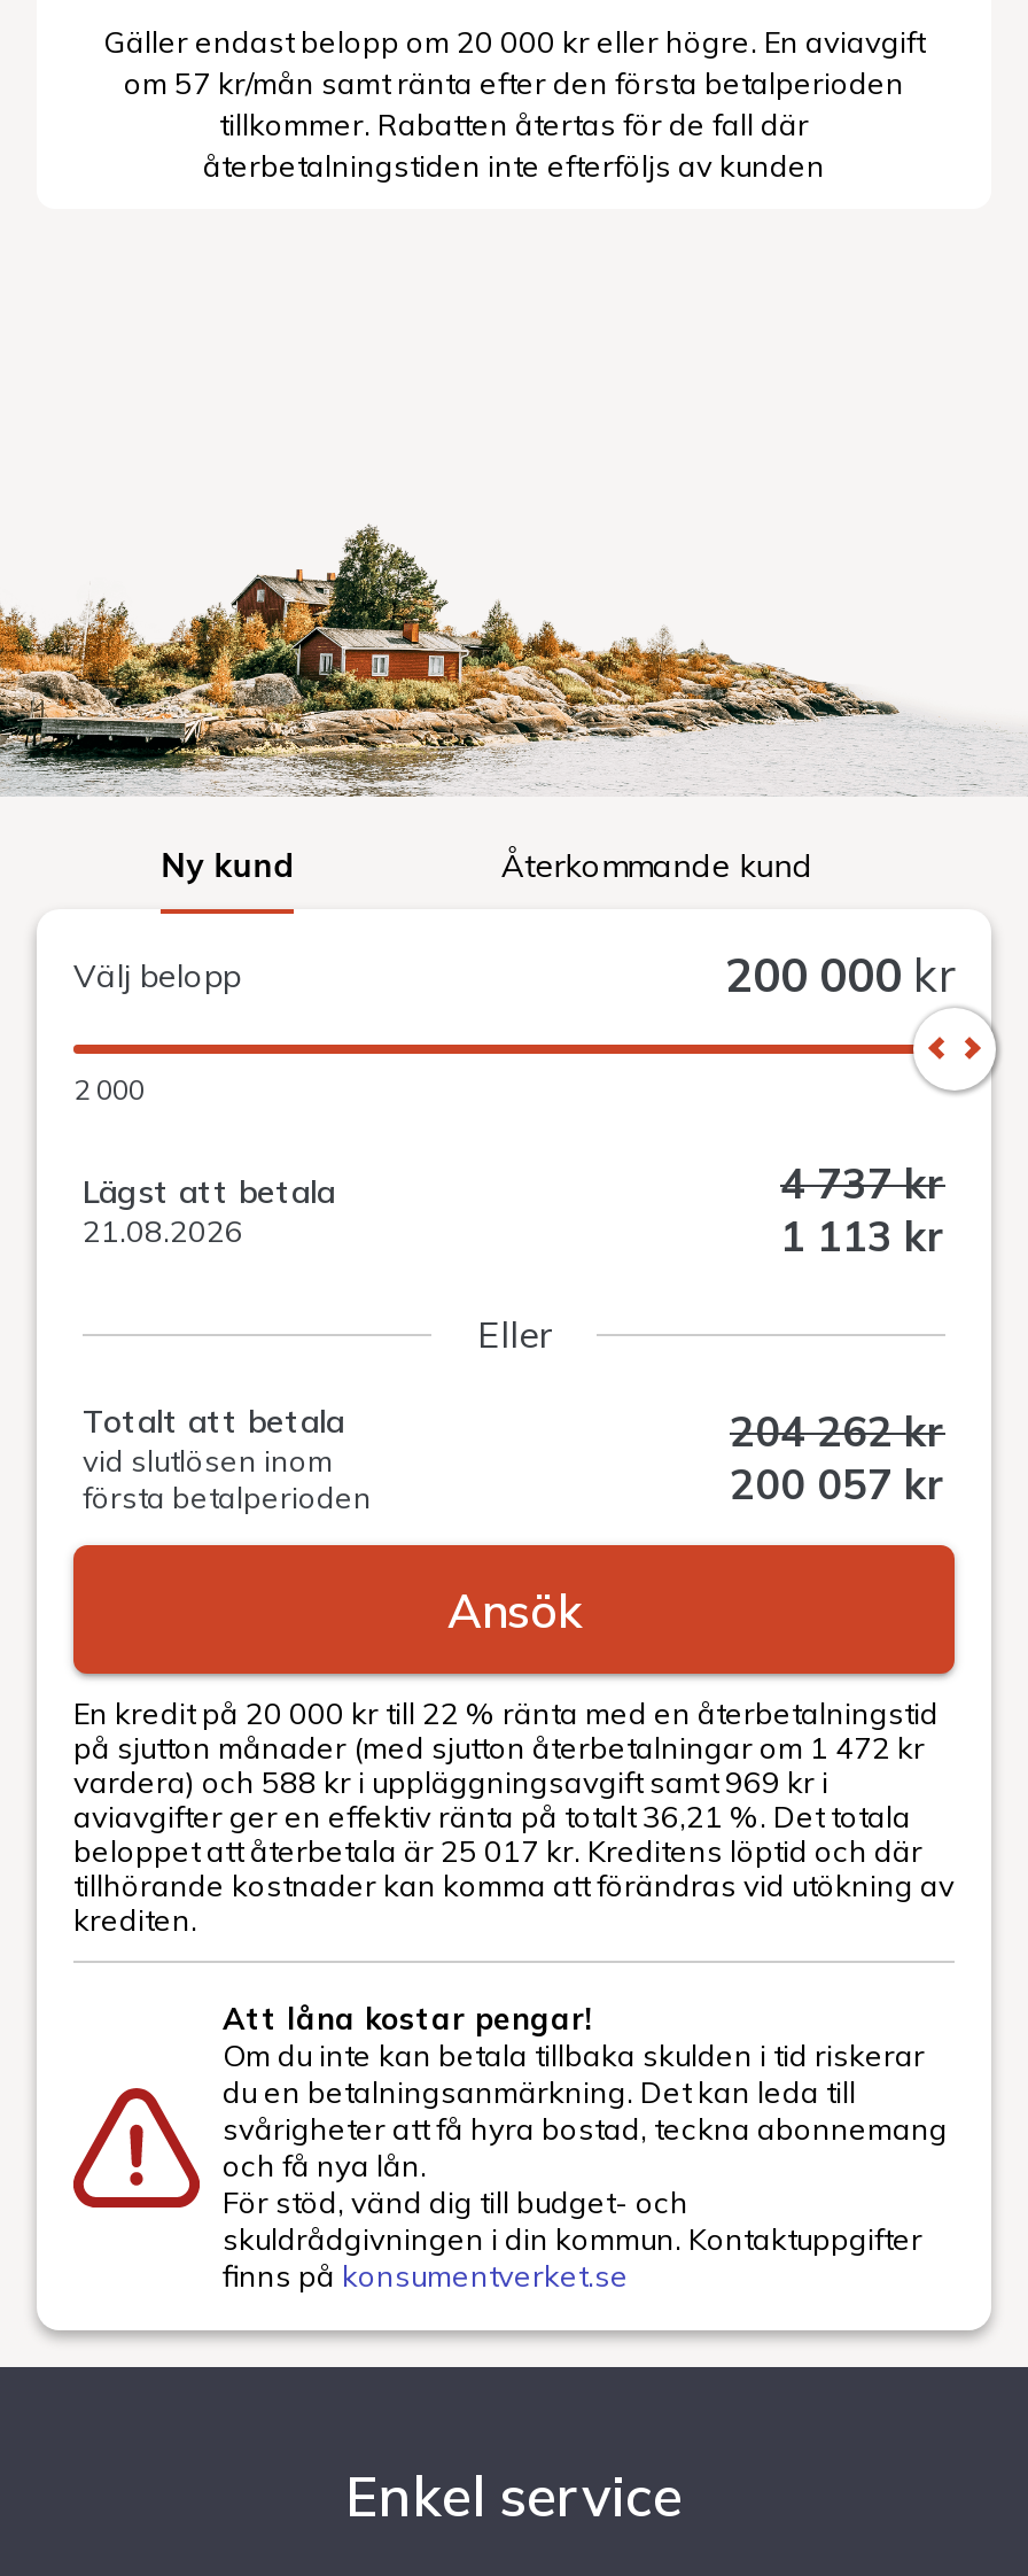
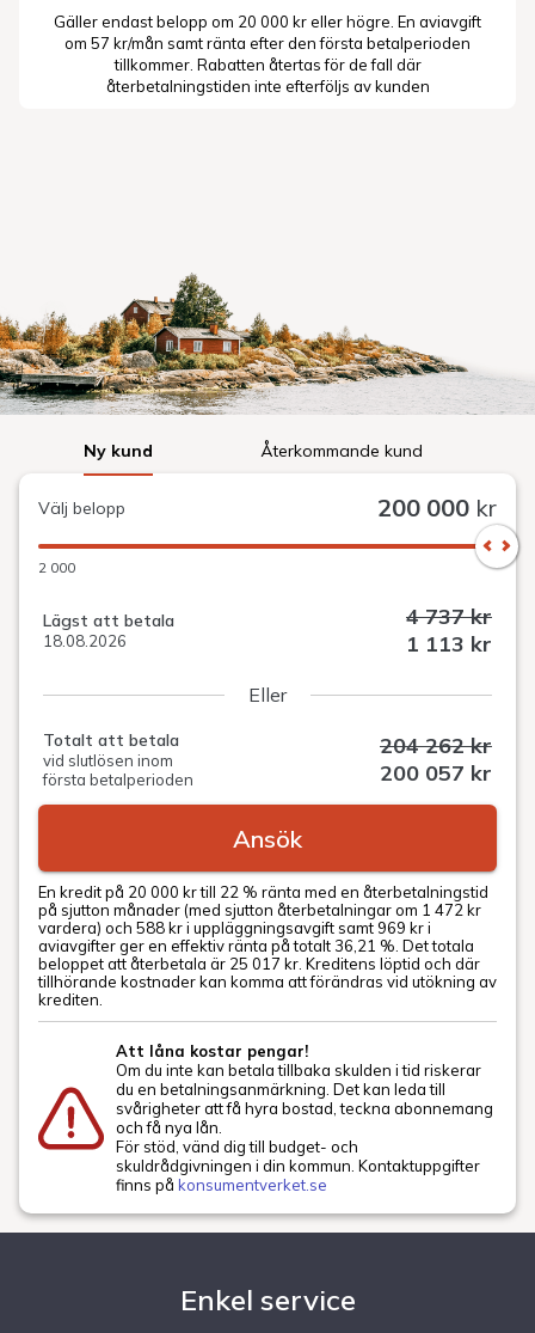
[83,1212,243,1249] 21.08.2026 -> [43,631,127,650] 18.08.2026

